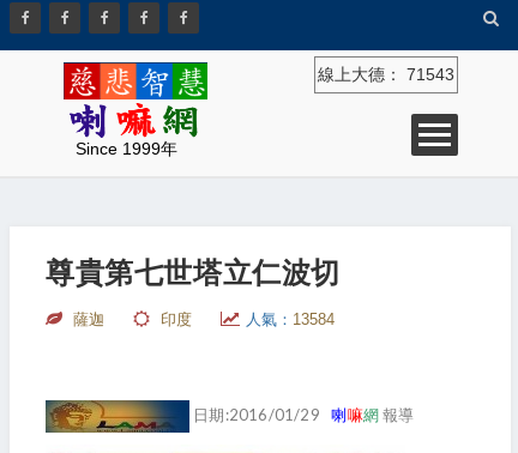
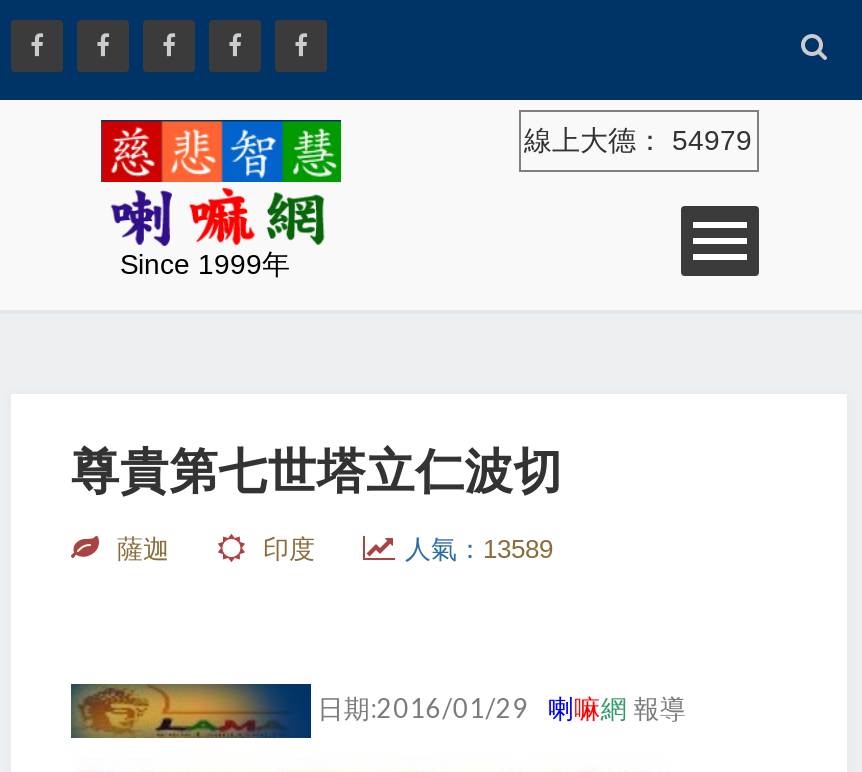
[317,65,454,84] 線上大德：71543 -> [524,124,752,156] 線上大德：54979
[246,311,335,329] 人氣：13584 -> [405,534,553,564] 人氣：13589

